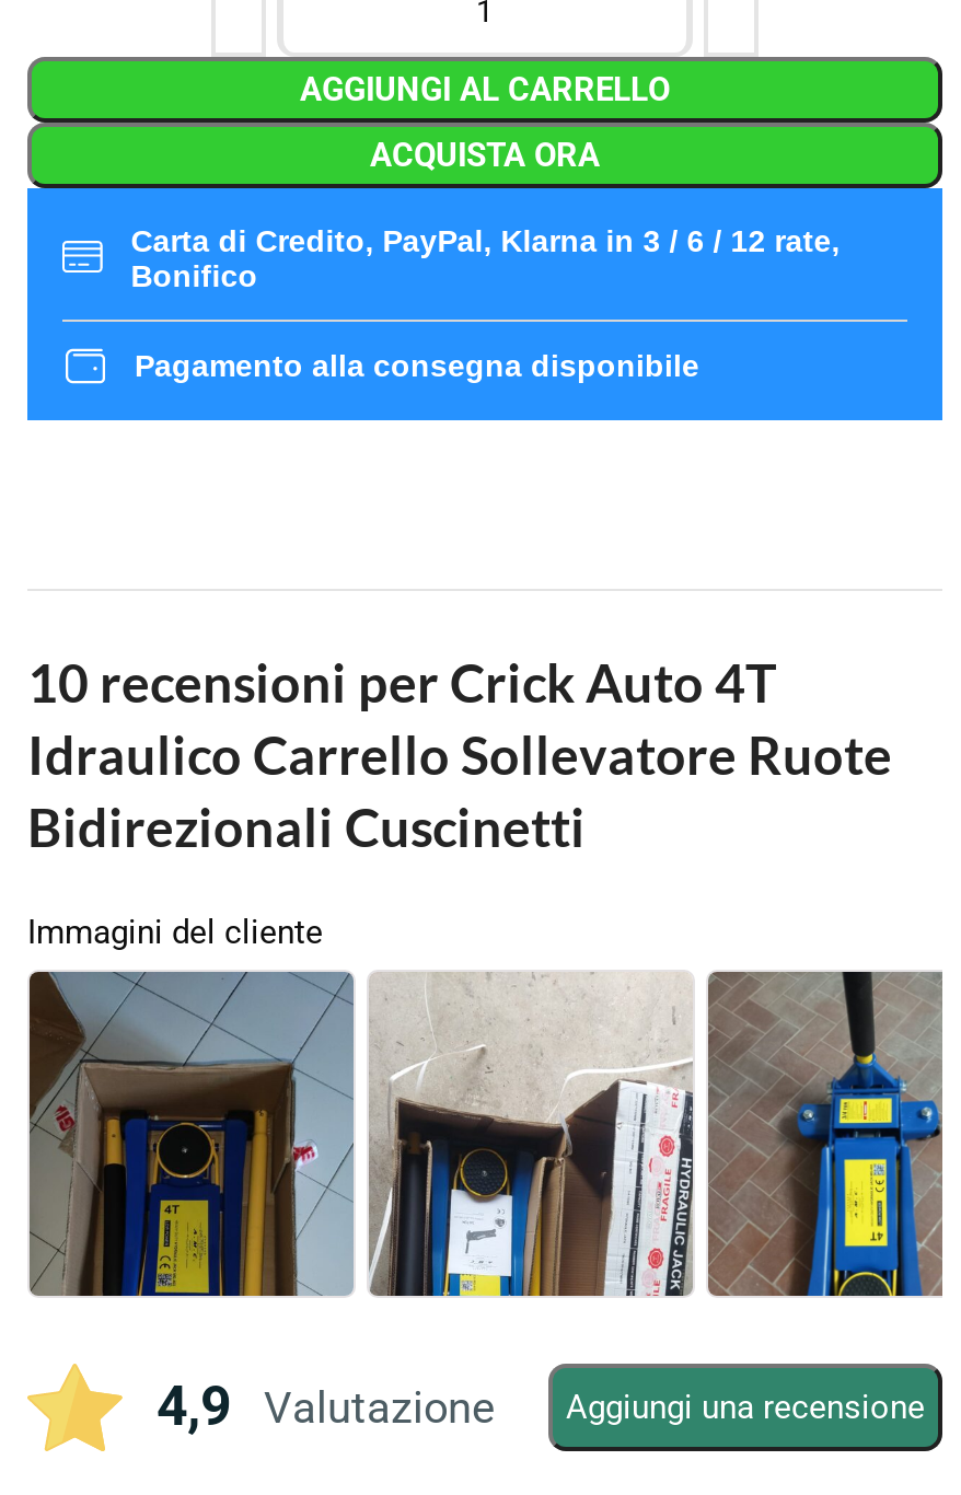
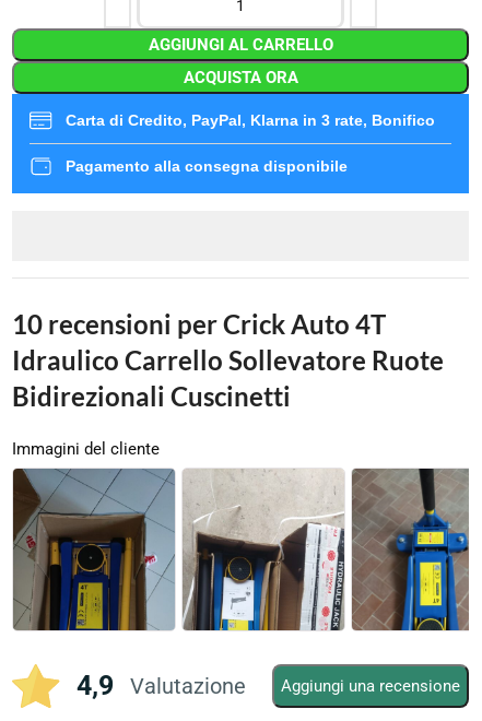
[131,222,840,292] Carta di Credito, PayPal, Klarna in 3 / 6 / 12 rate, | Bonifico -> [66,112,435,129] Carta di Credito, PayPal, Klarna in 3 rate, Bonifico

